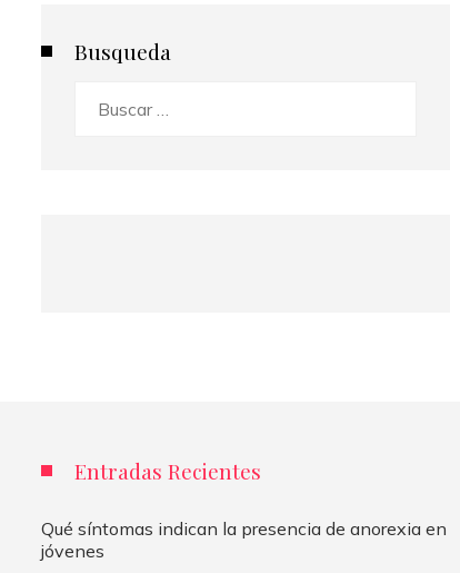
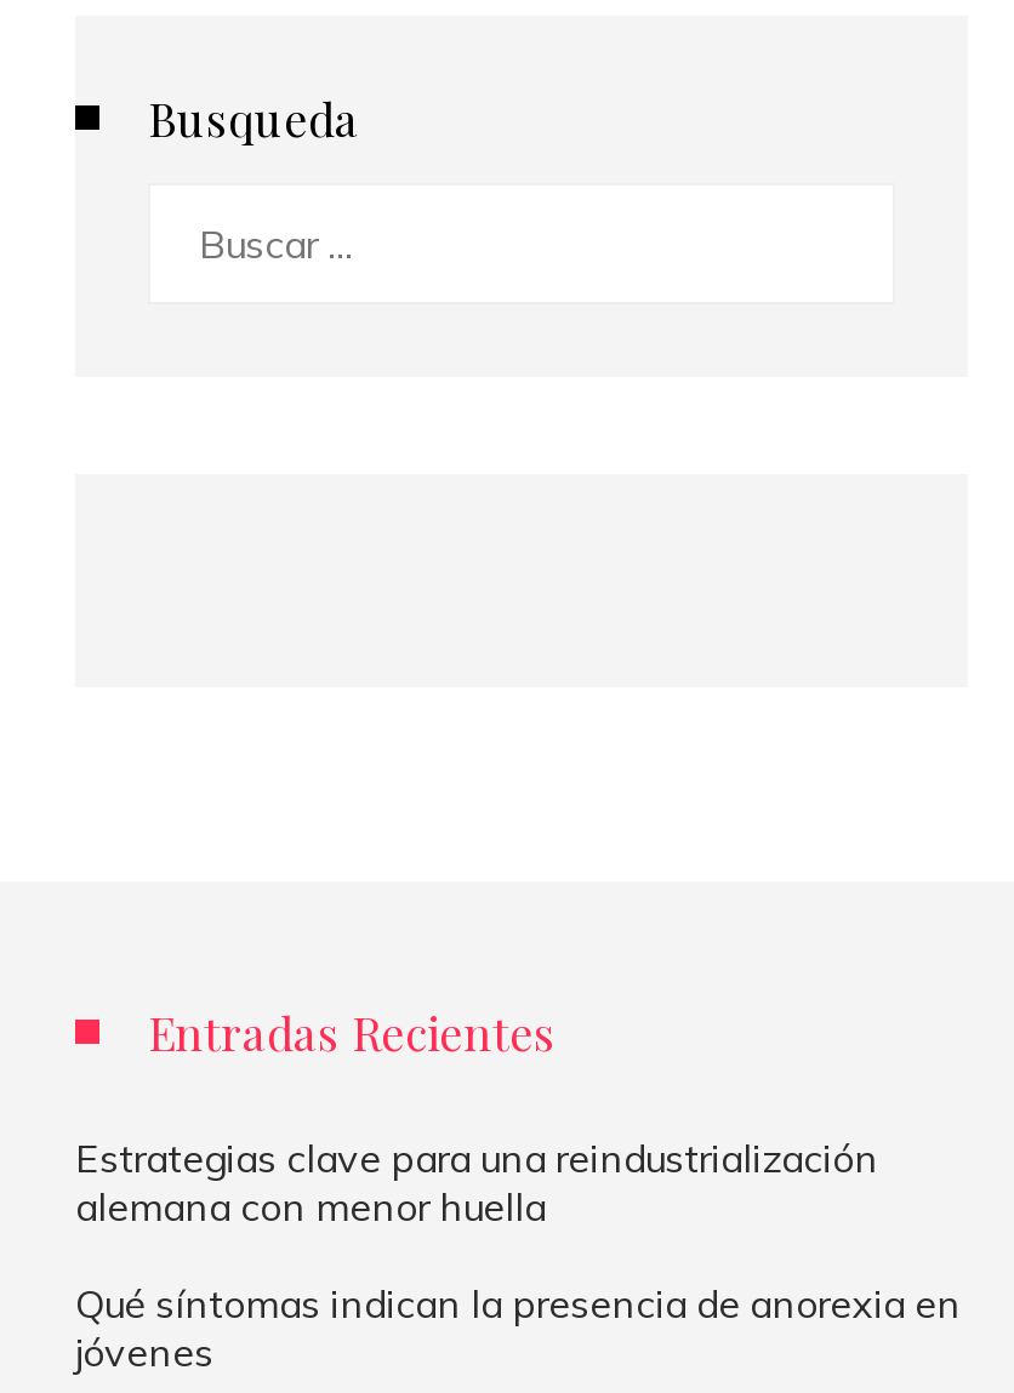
none -> [75,1133,878,1230] Estrategias clave para una reindustrialización | alemana con menor huella

